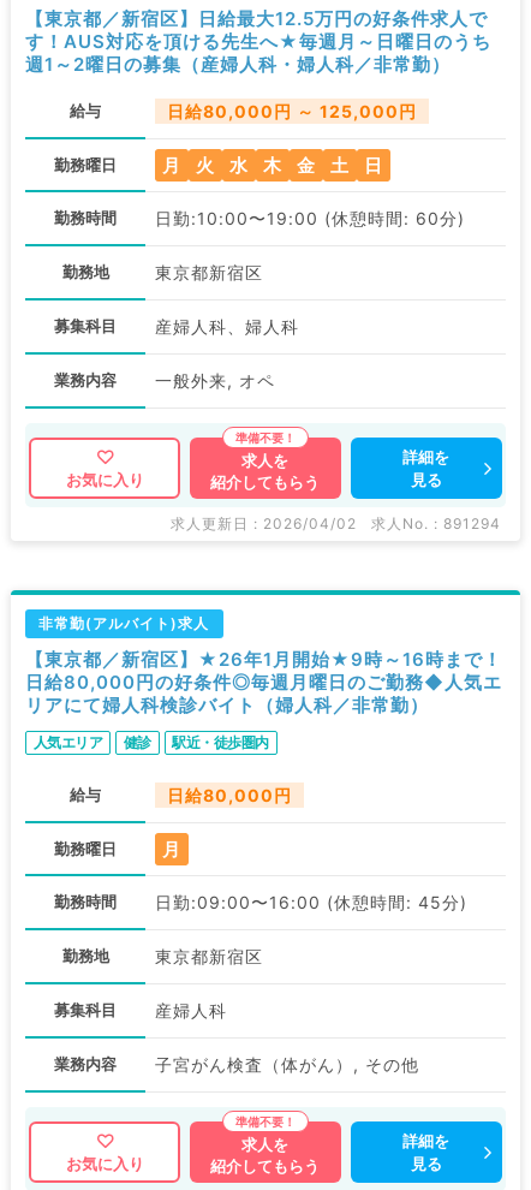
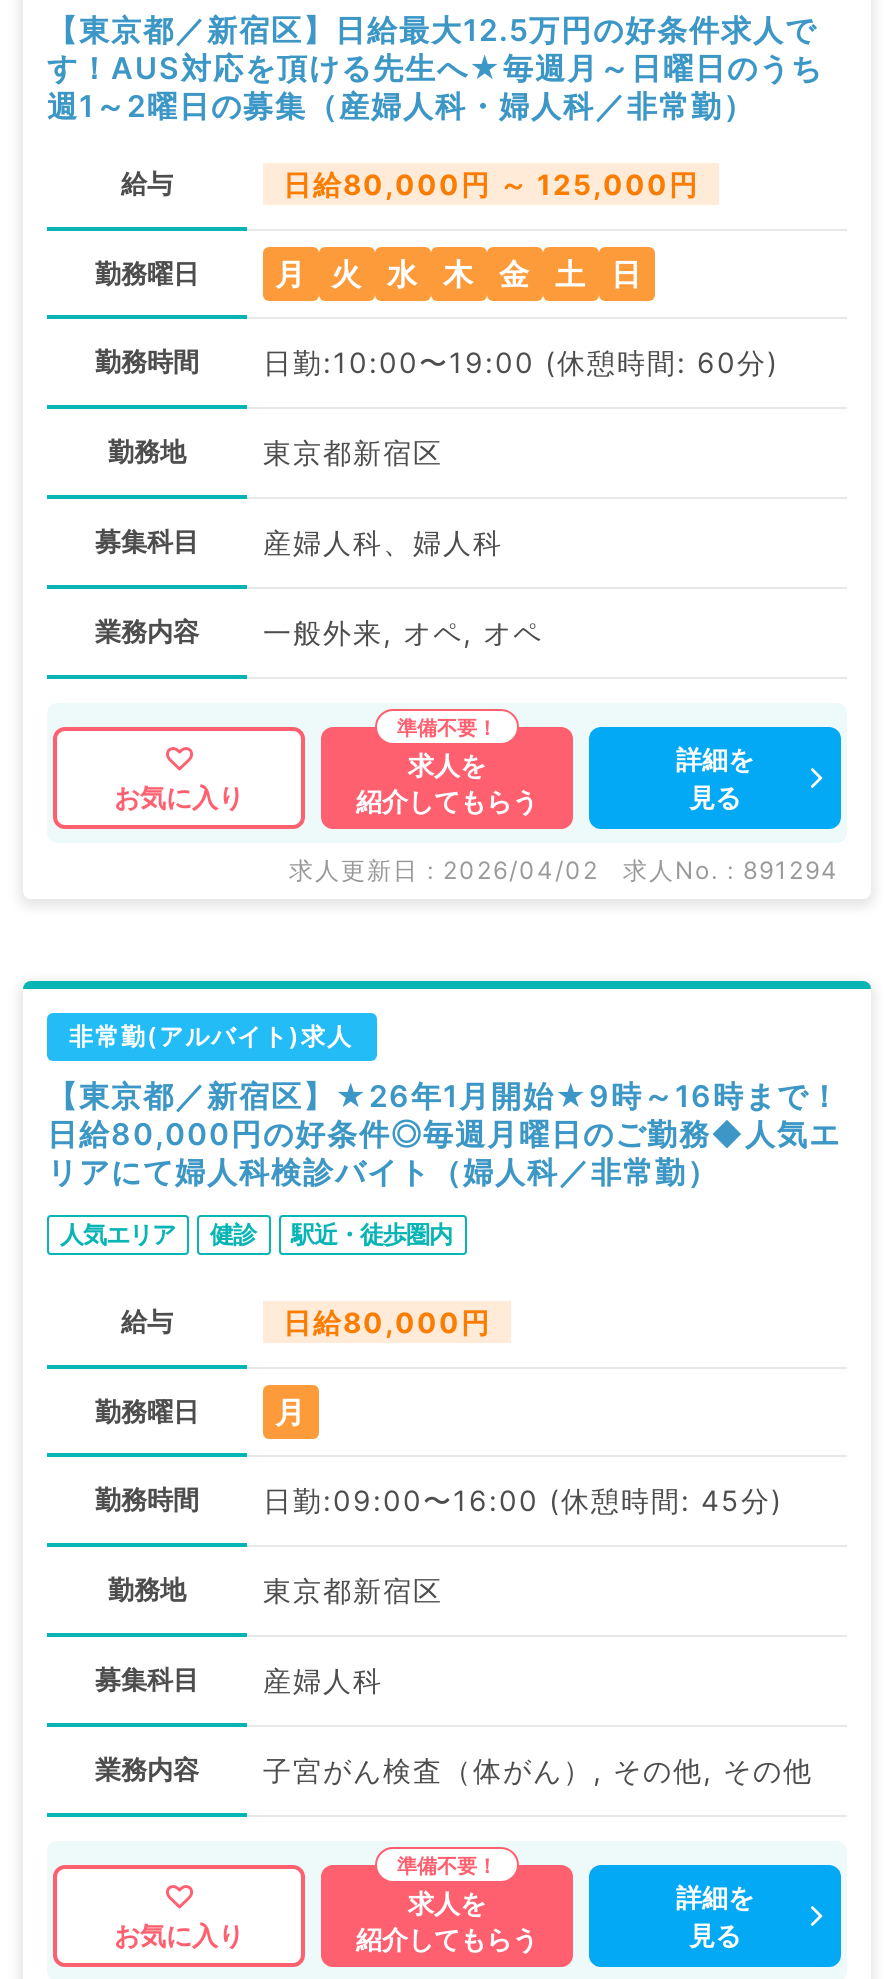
[155,370,275,391] 一般外来, オペ -> [263,615,543,649] 一般外来, オペ, オペ
[155,1054,419,1075] 子宮がん検査（体がん）, その他 -> [263,1753,813,1787] 子宮がん検査（体がん）, その他, その他

